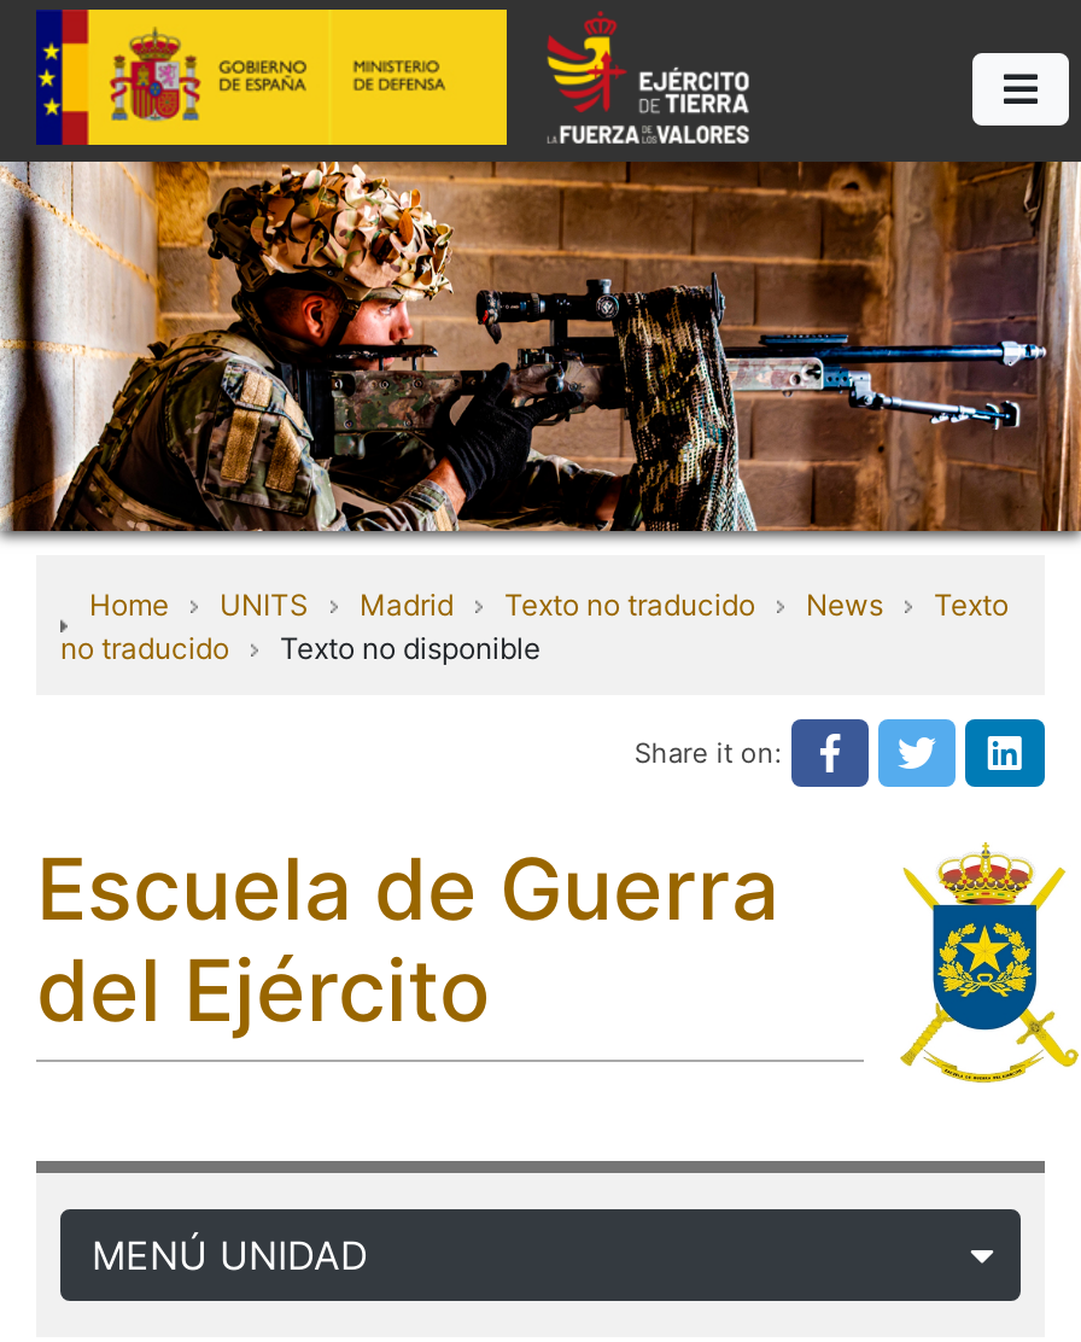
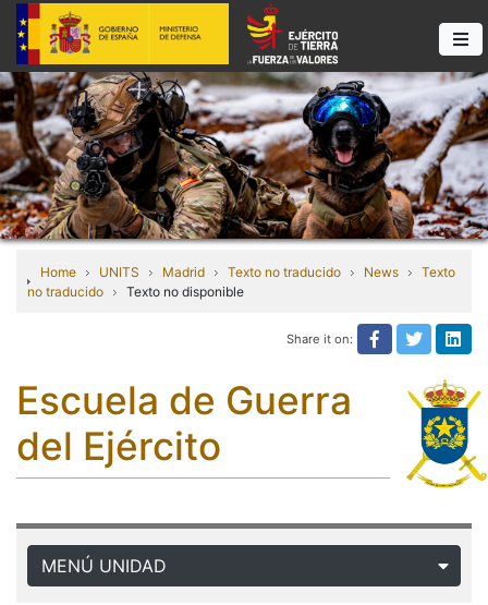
[7,159,1074,533] [image] -> [3,71,485,240] [image]

